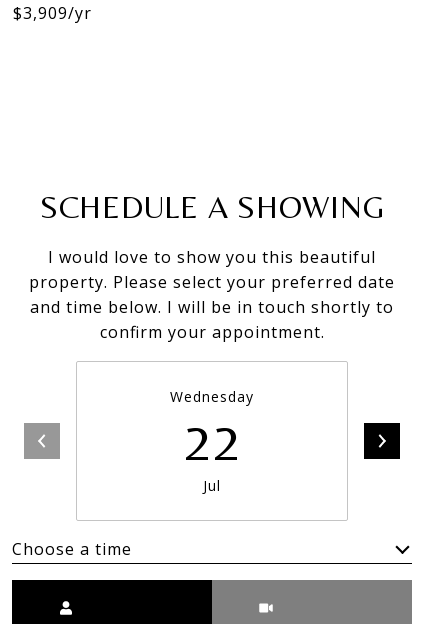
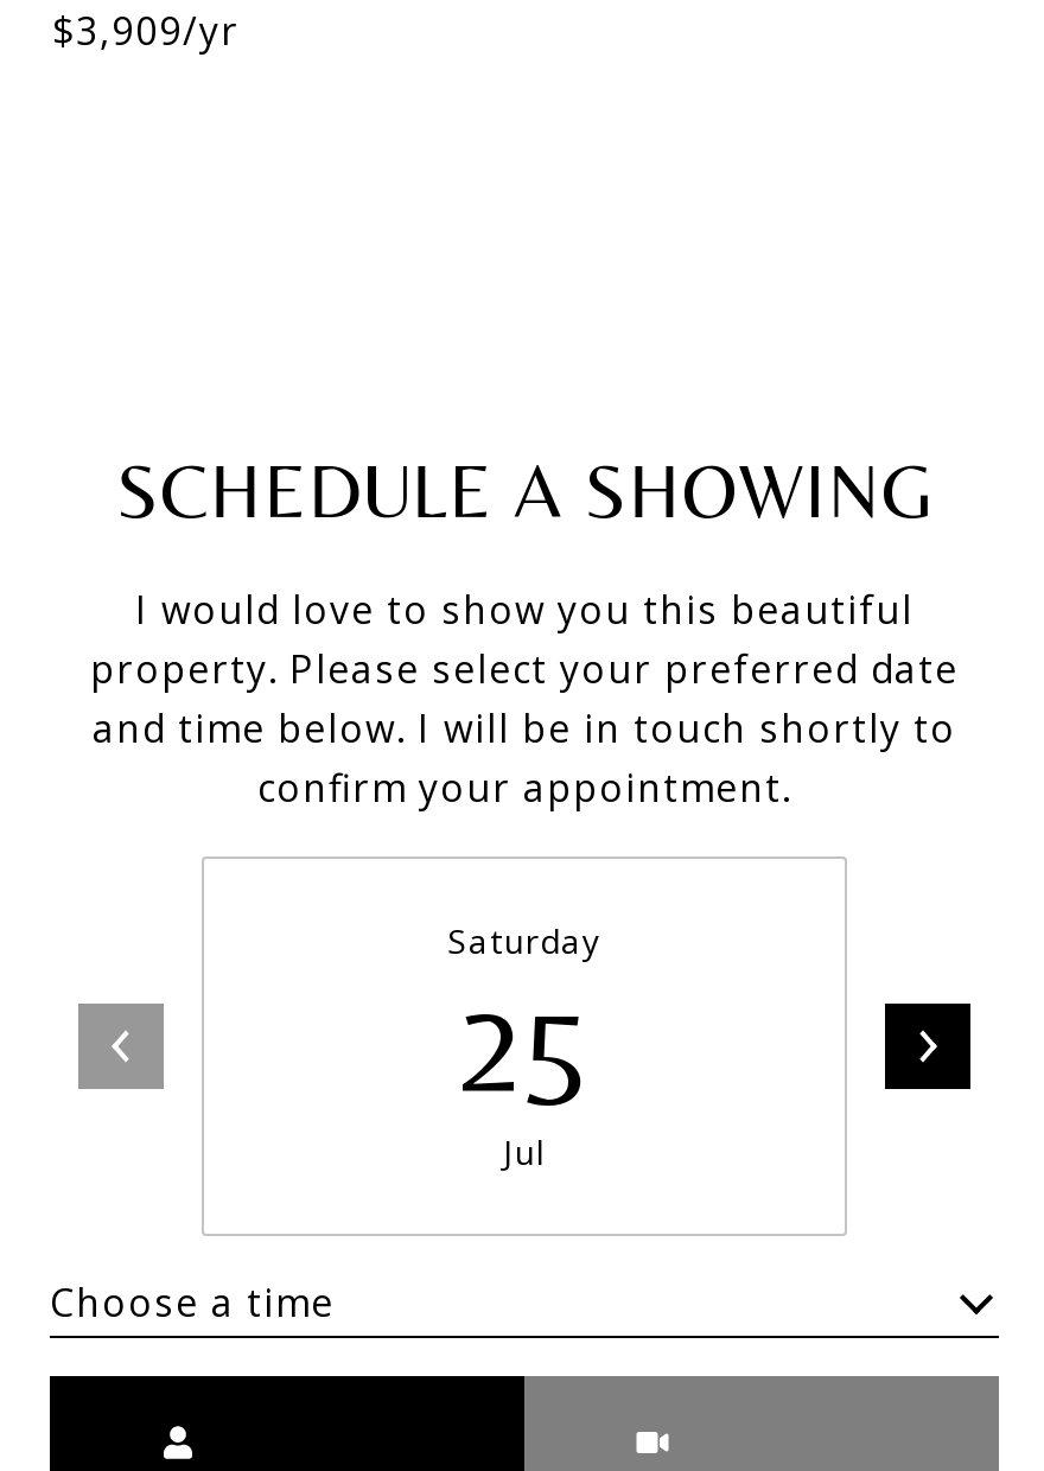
[170,387,254,473] Wednesday | 22 -> [447,918,601,1122] Saturday | 25

